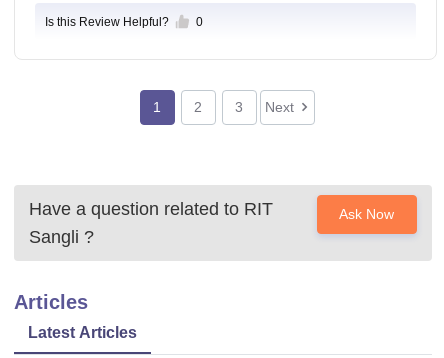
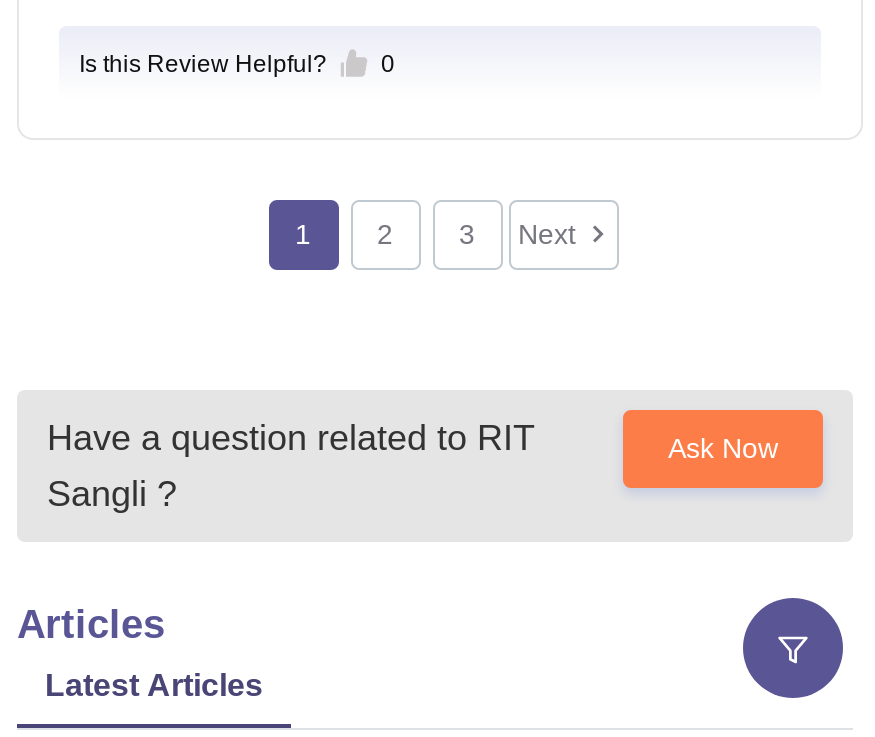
none -> [741,596,845,700] [image]

